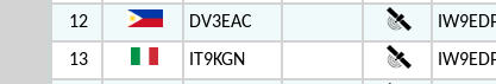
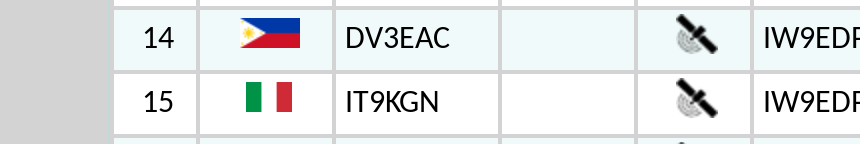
[69,13,88,32] 12 -> [142,24,174,56] 14
[69,51,88,70] 13 -> [142,88,174,120] 15

